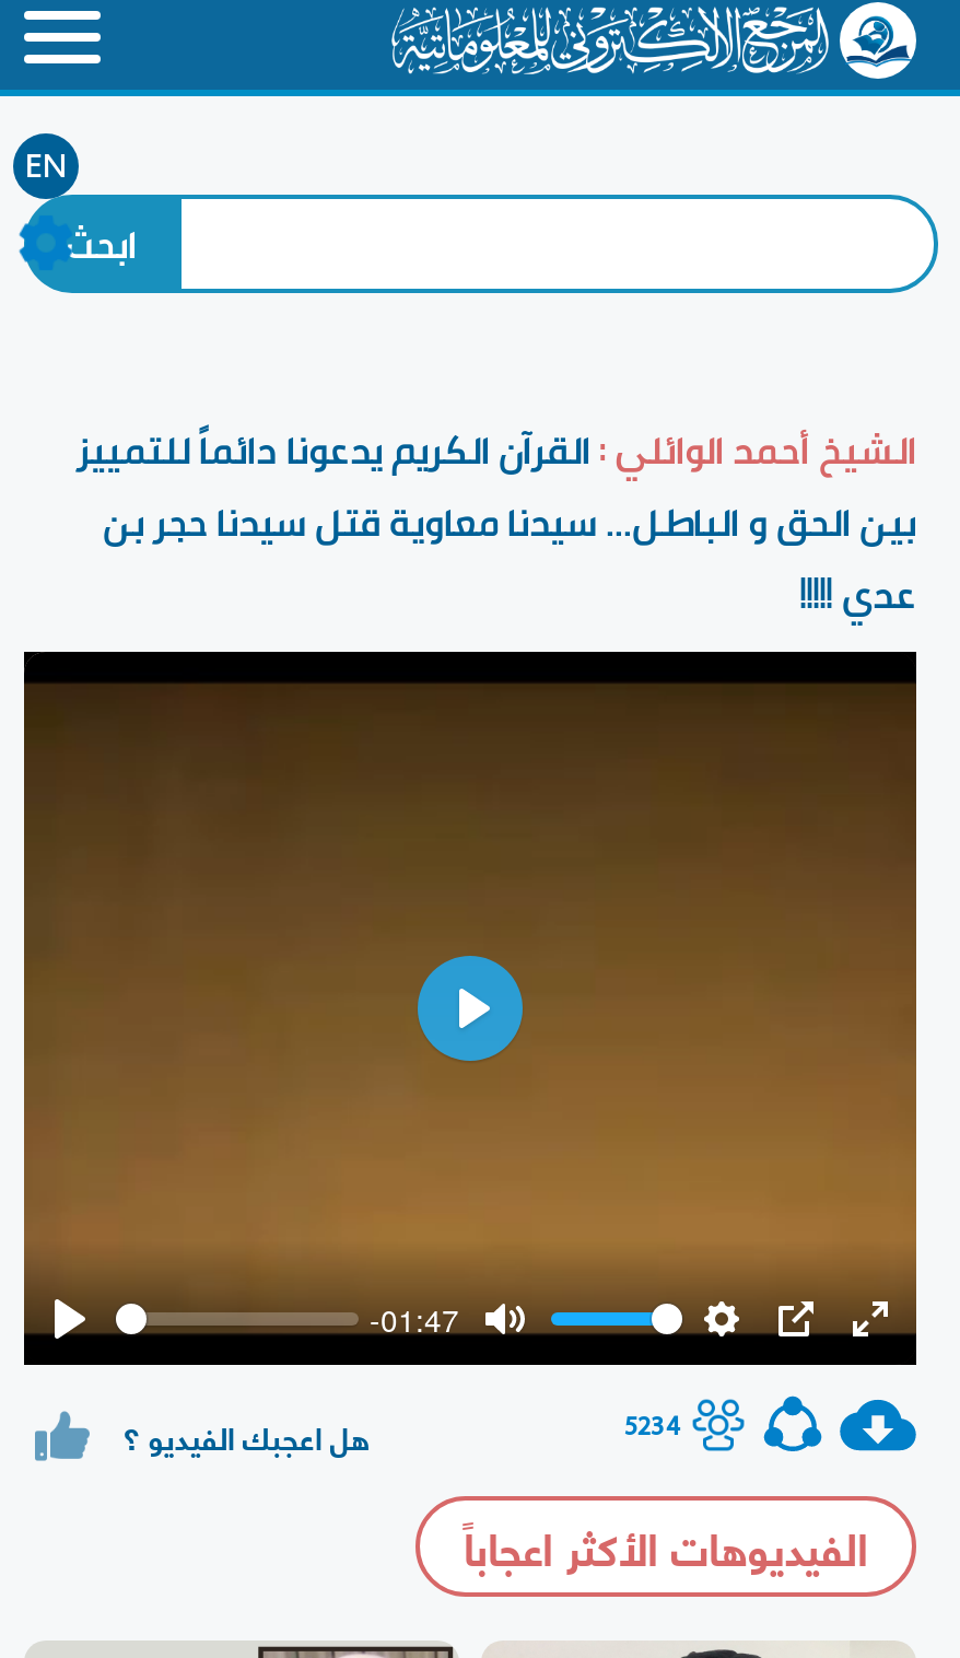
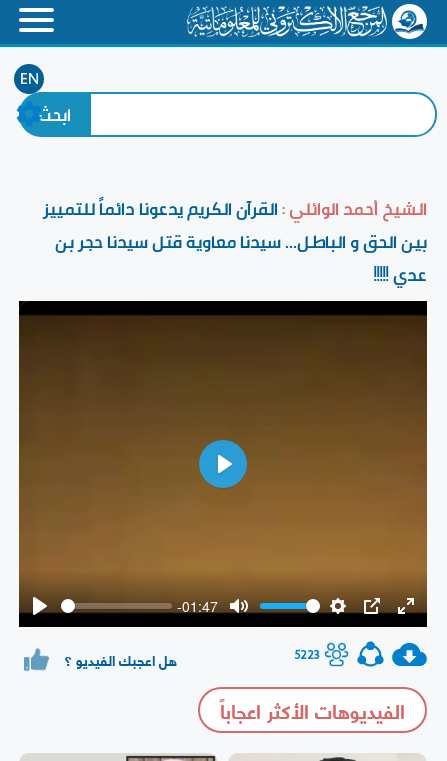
[623,1395,682,1452] 5234 -> [294,641,320,667] 5223

